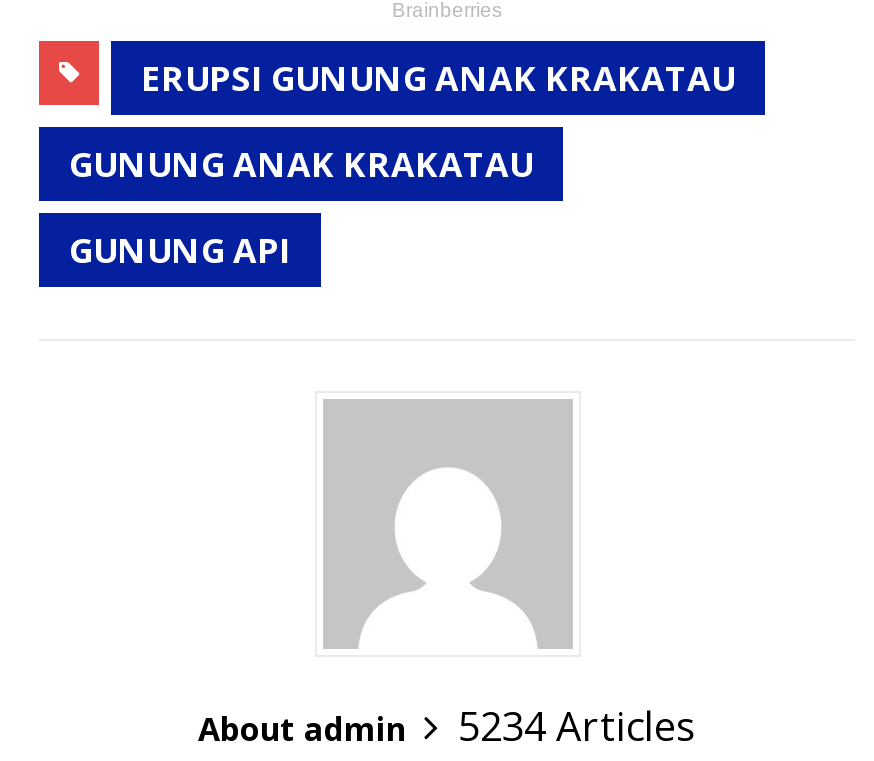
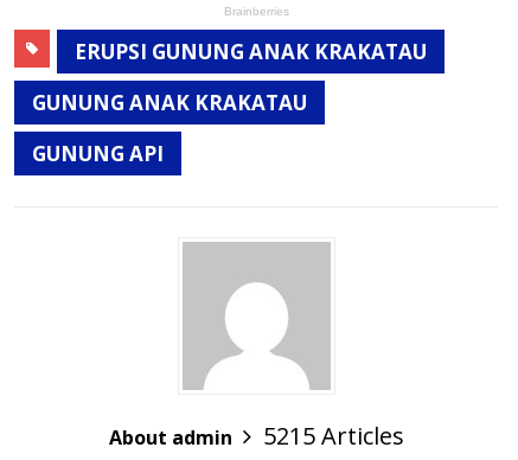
[198,699,696,753] About admin 5234 Articles -> [108,419,404,451] About admin 5215 Articles

